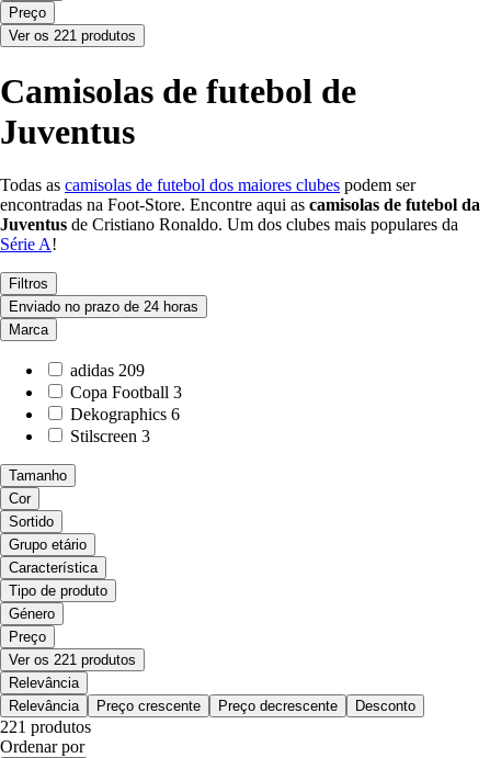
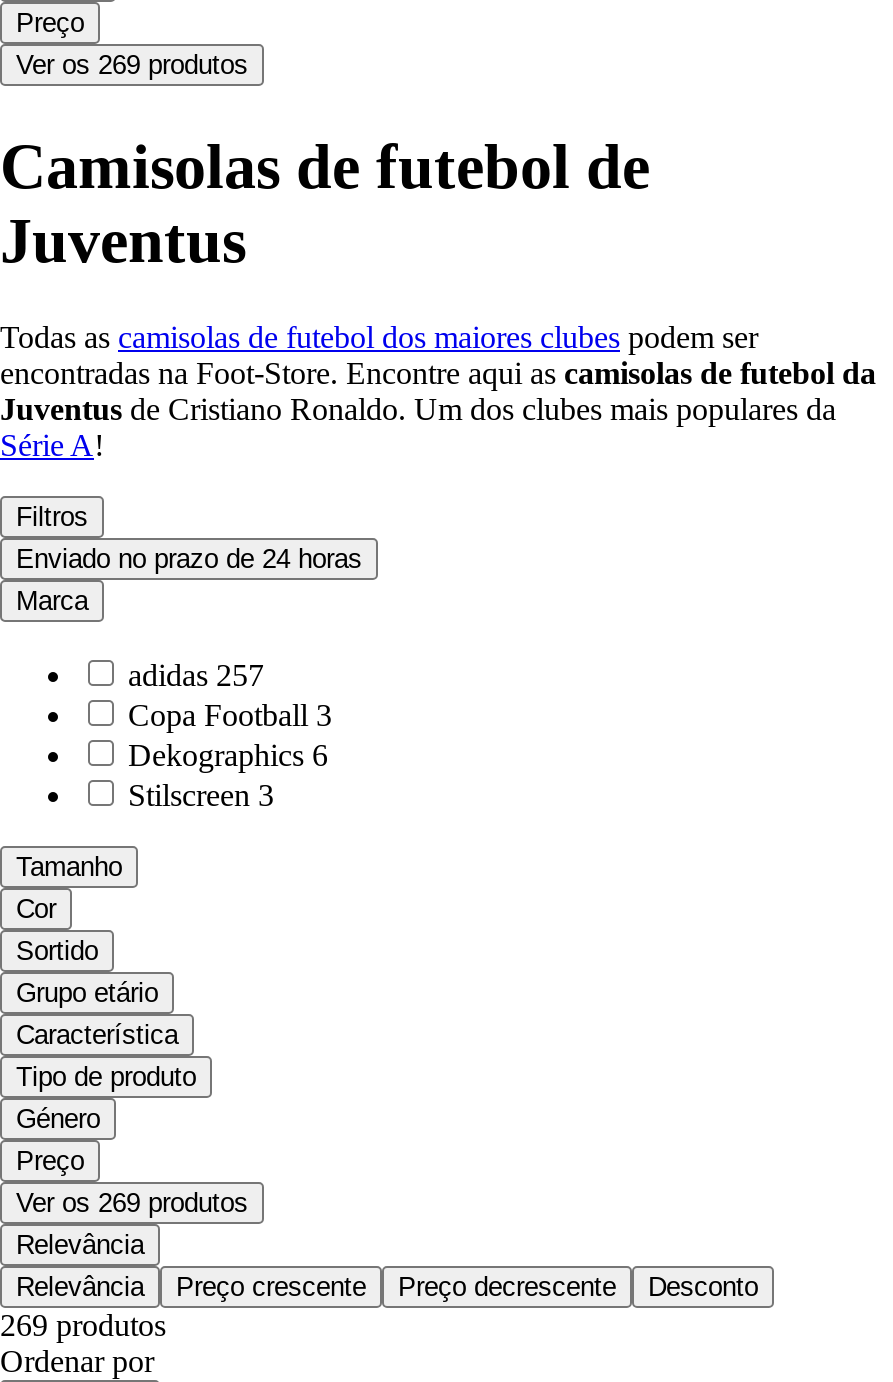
[9,28,136,44] Ver os 221 produtos -> [16,51,248,81] Ver os 269 produtos
[70,361,145,380] adidas 209 -> [128,659,264,693] adidas 257
[9,652,136,668] Ver os 221 produtos -> [16,1189,248,1219] Ver os 269 produtos
[0,718,91,736] 221 produtos -> [0,1309,166,1343] 269 produtos

